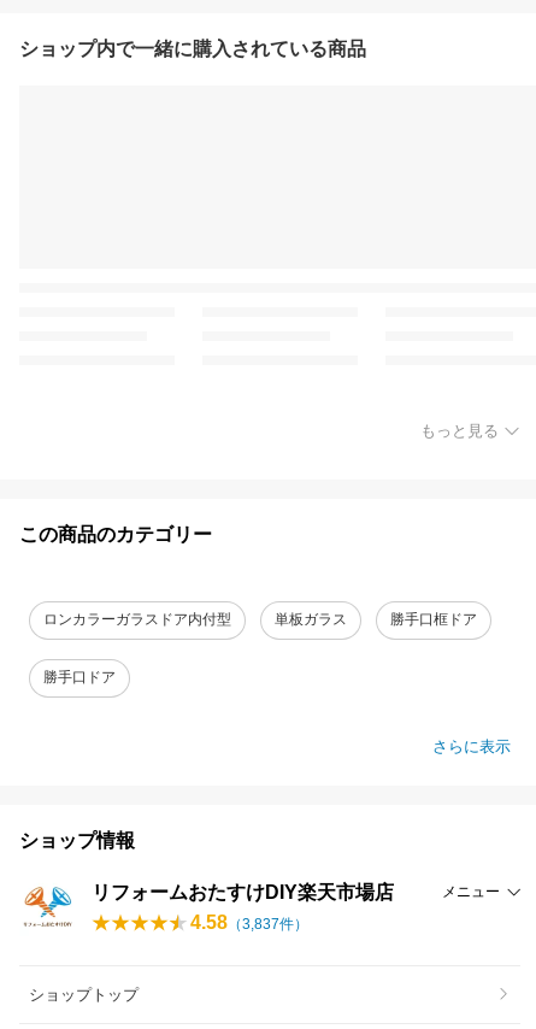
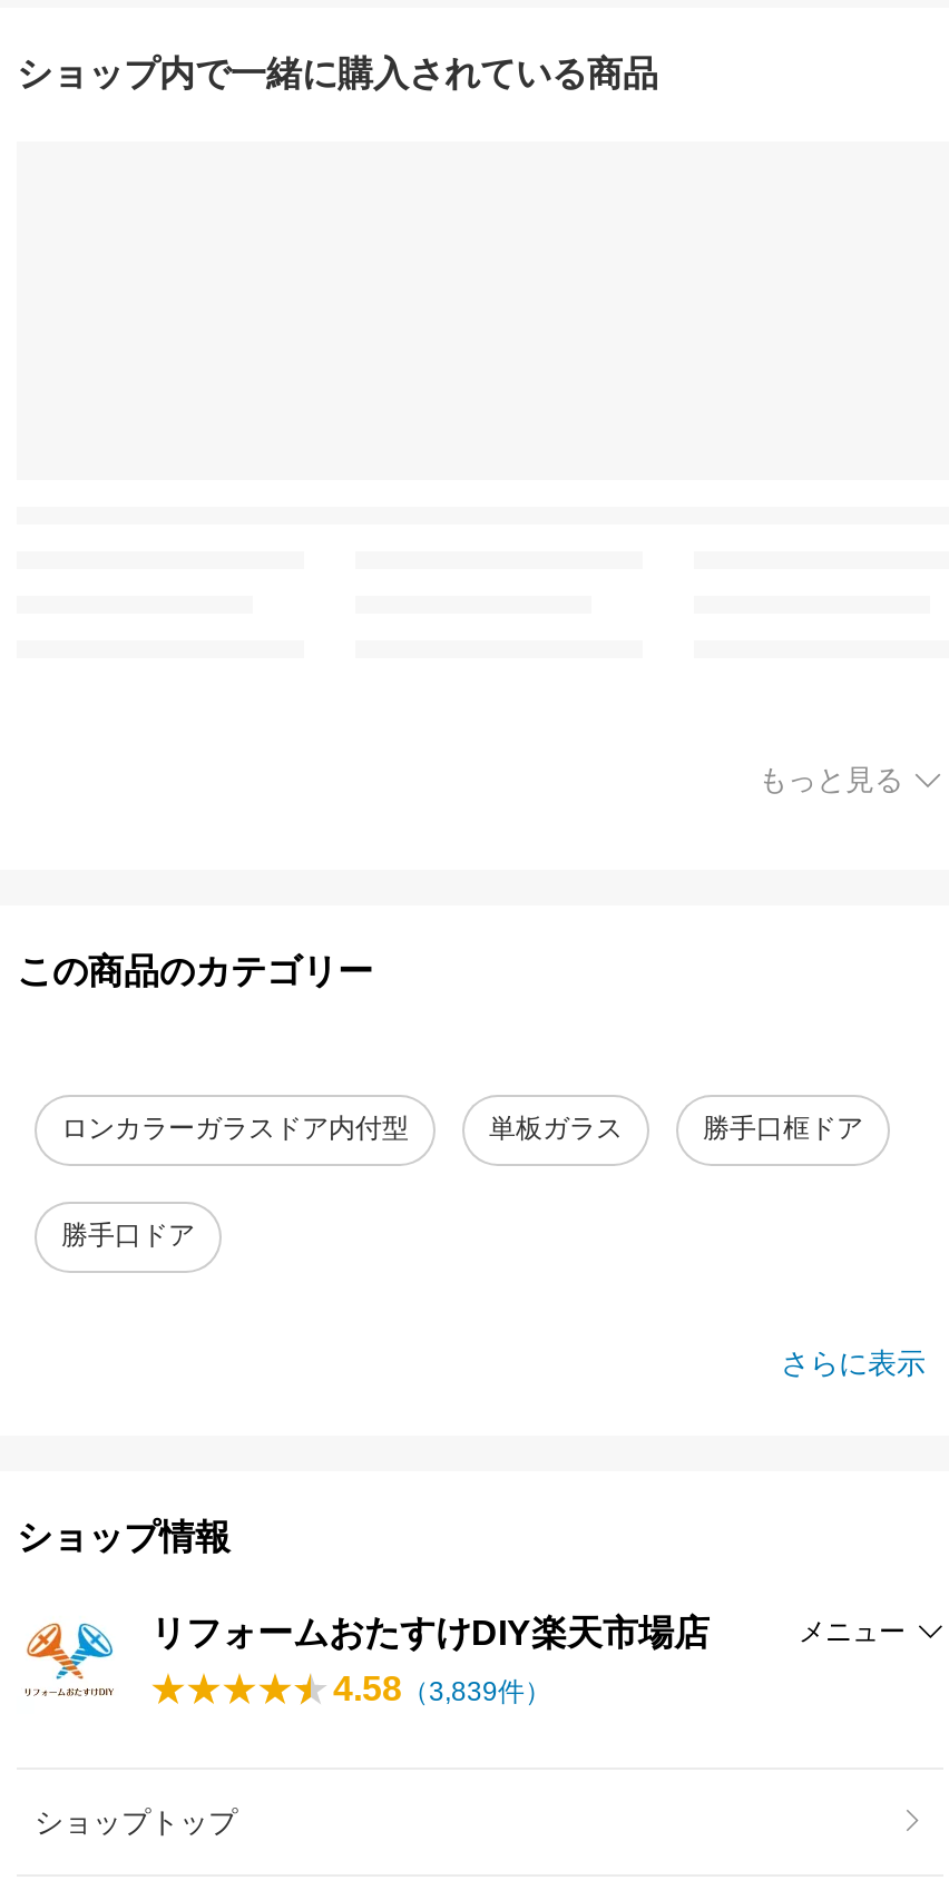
[190,912,308,932] 4.58（3,837件） -> [333,1669,551,1707] 4.58（3,839件）

